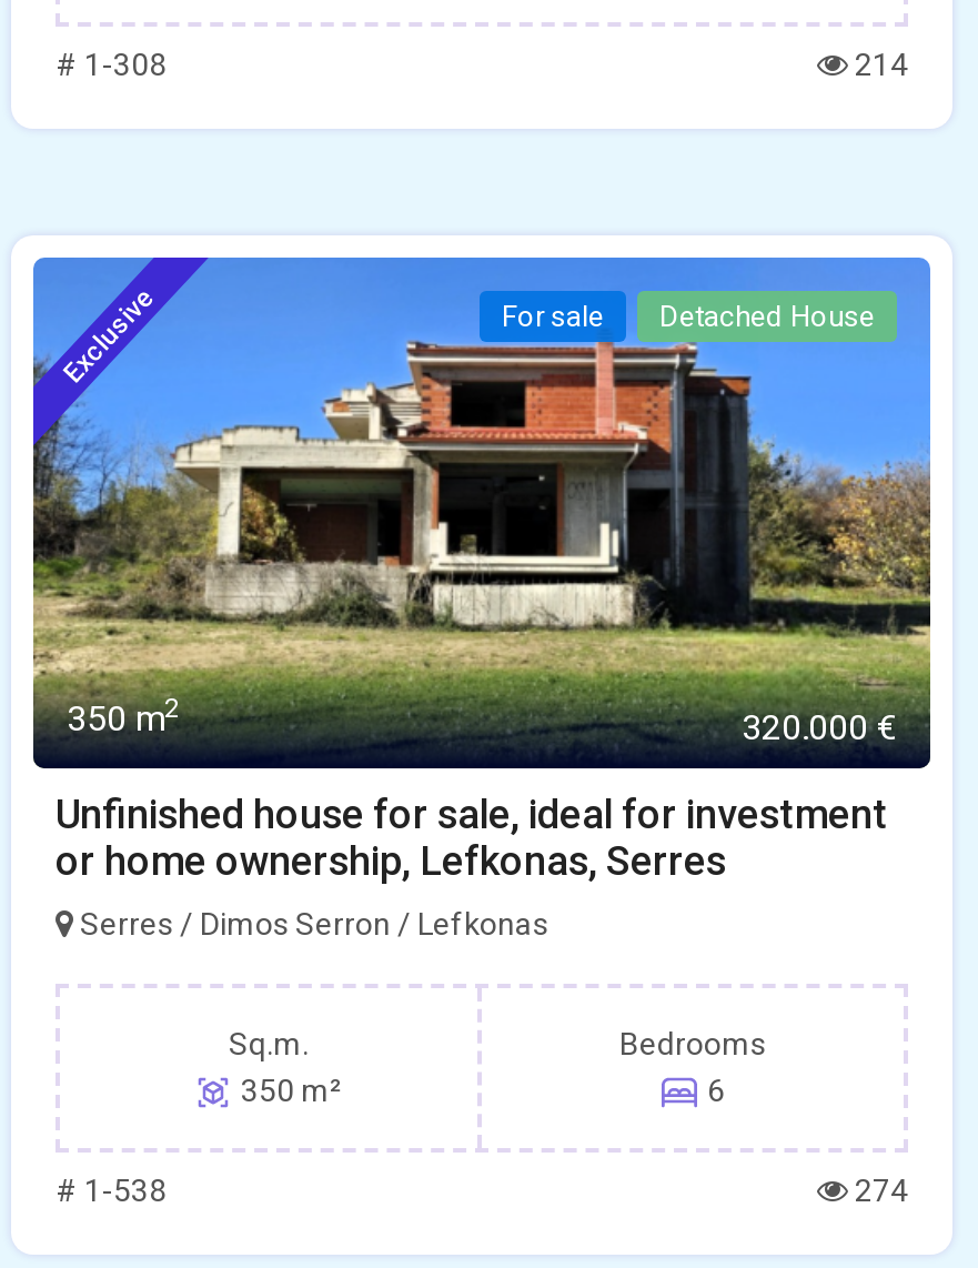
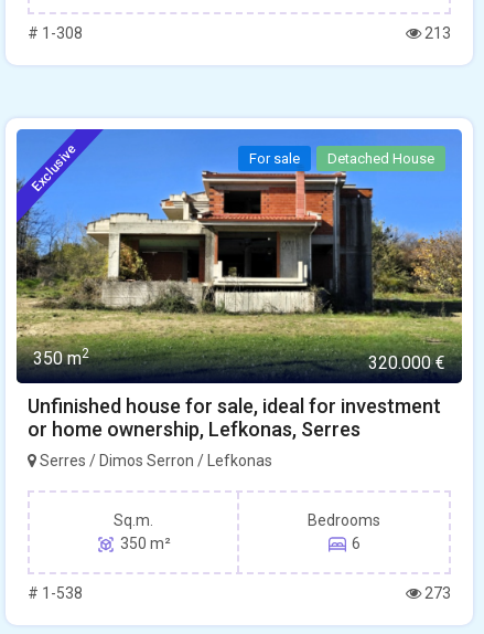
[848,46,908,81] 214 -> [421,24,451,41] 213
[848,1171,908,1207] 274 -> [421,584,451,601] 273

